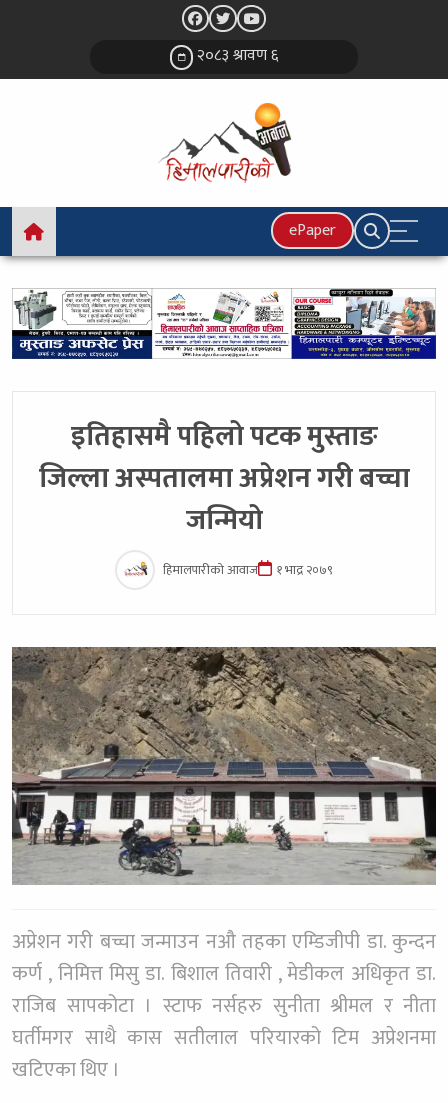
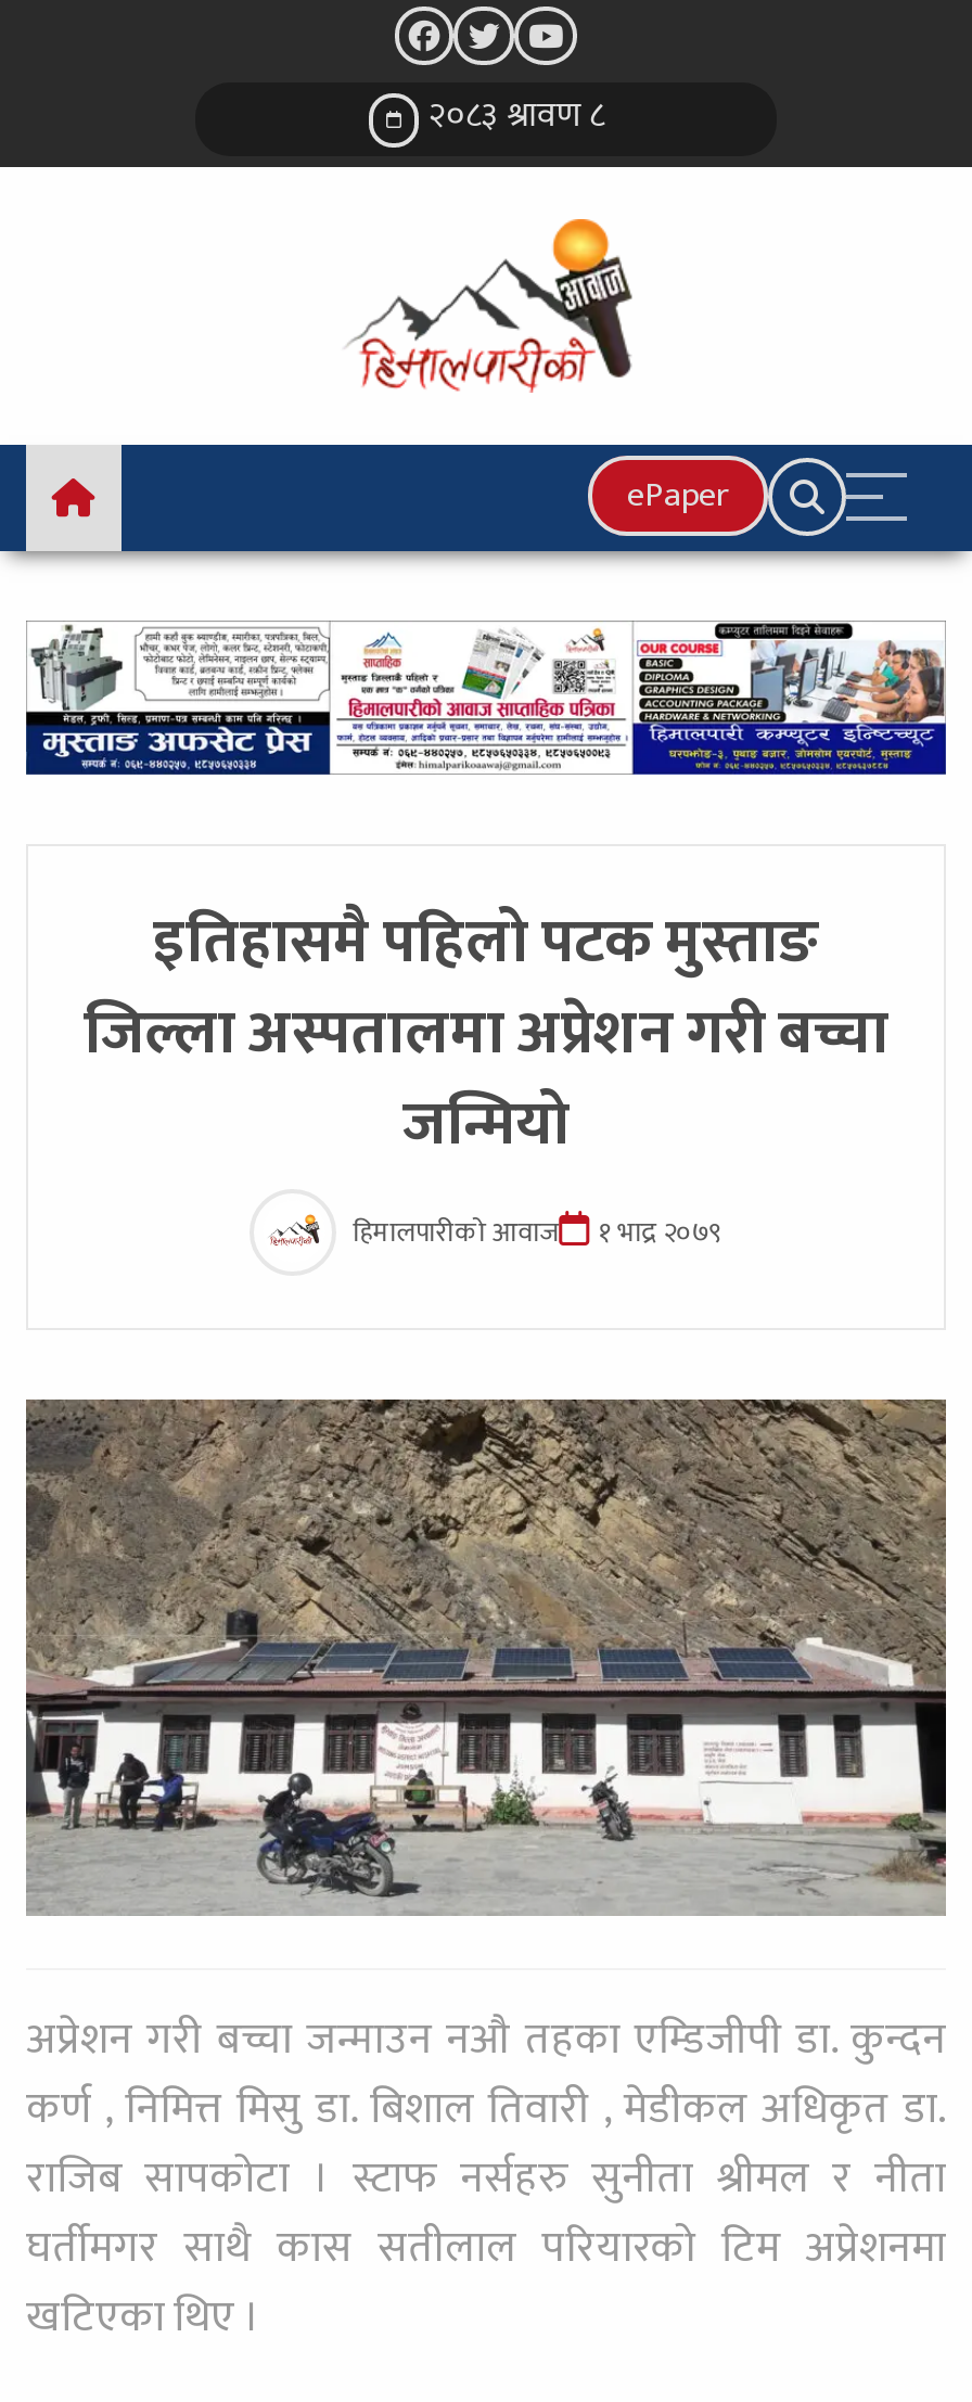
[197,42,278,69] २०८३ श्रावण ६ -> [428,88,604,146] २०८३ श्रावण ८

